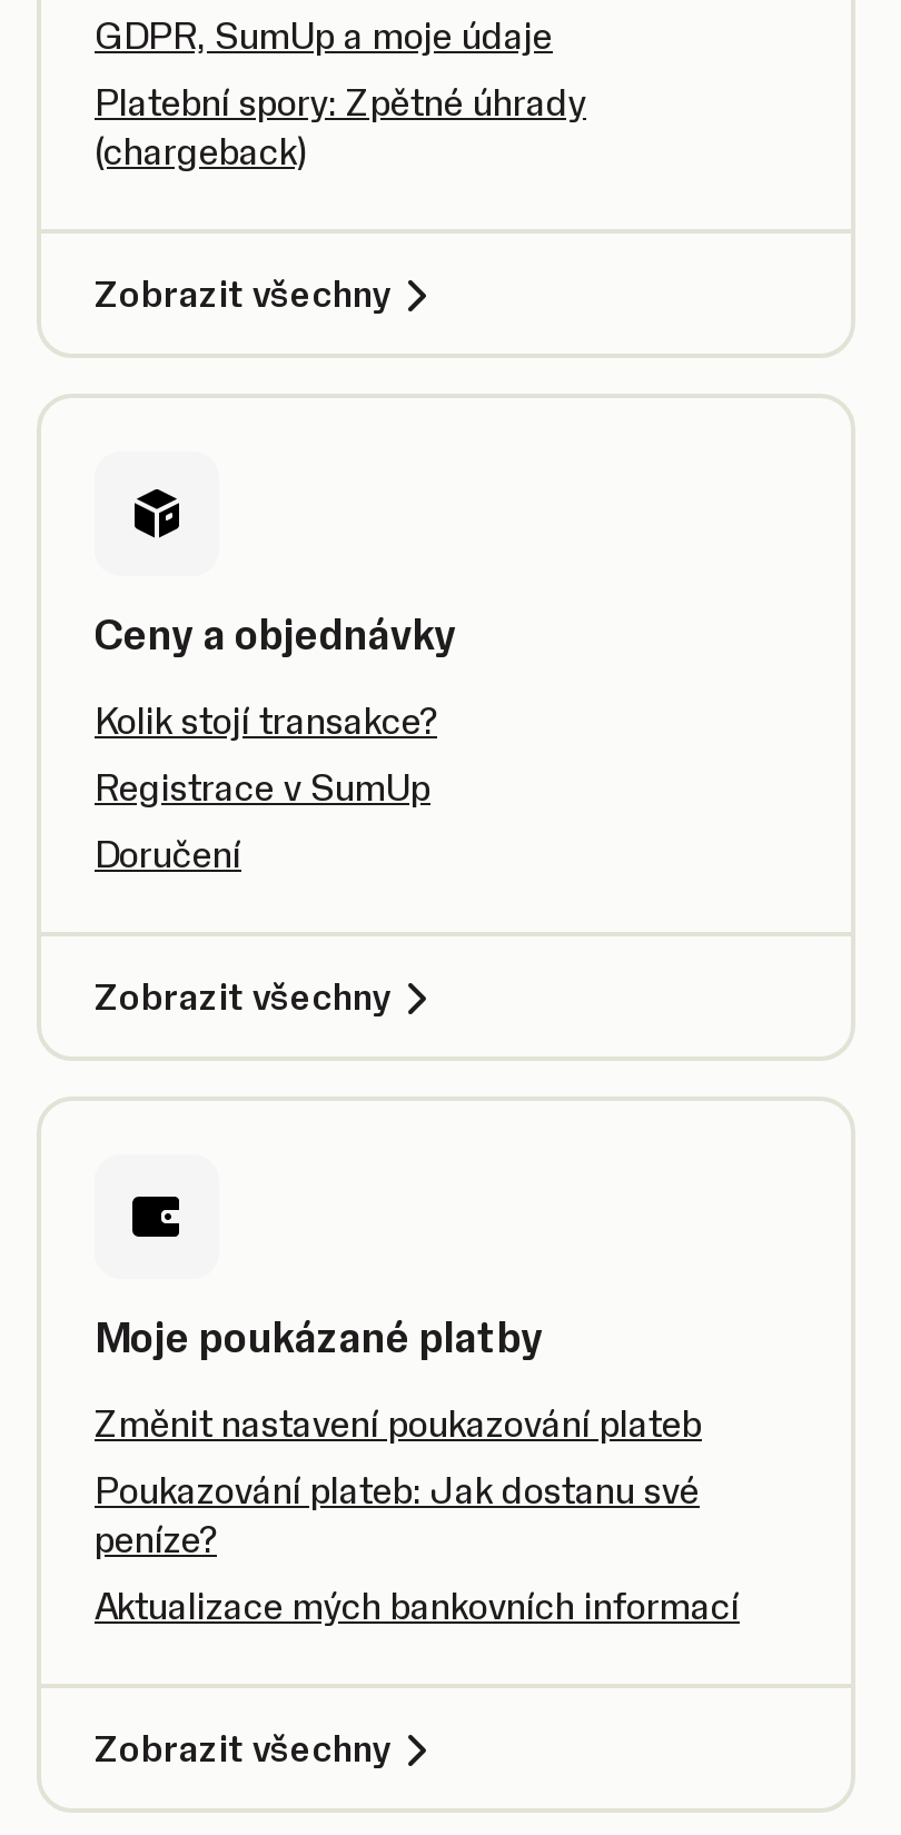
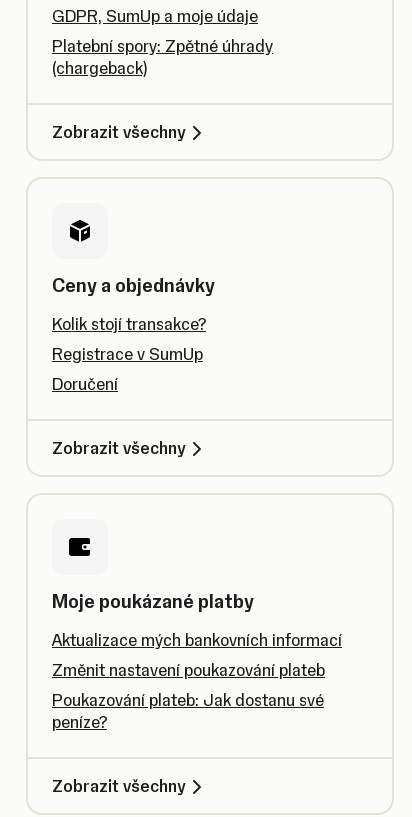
moved [95,1401,702,1561] -> [52,660,325,732]: Změnit nastavení poukazování plateb | Poukazování plateb: Jak dostanu své | peníze?
moved [95,1584,740,1628] -> [52,630,342,650]: Aktualizace mých bankovních informací

